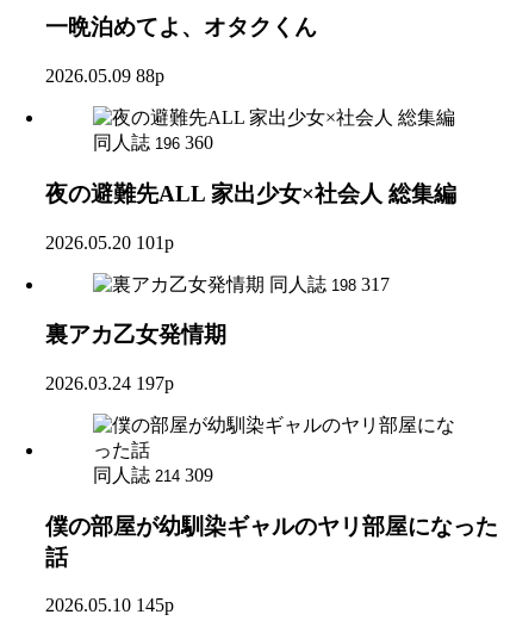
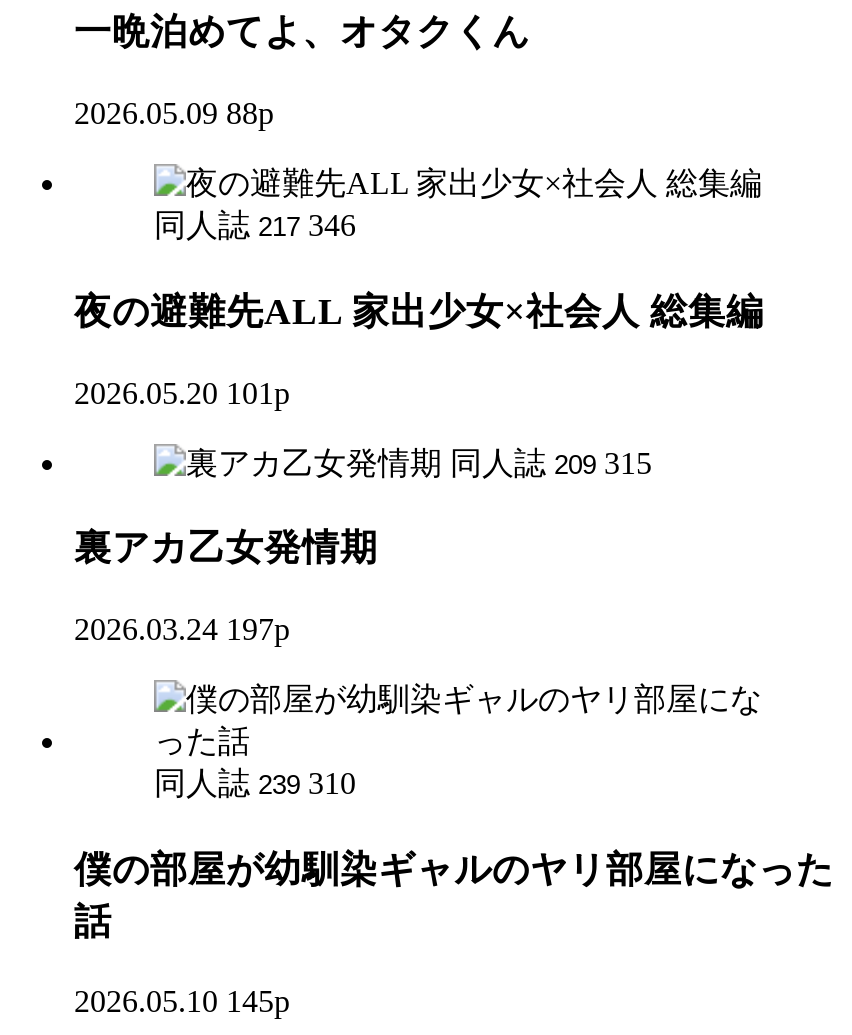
[93,132,213,153] 同人誌 196 360 -> [154,208,356,242] 同人誌 217 346
[269,274,390,294] 同人誌 198 317 -> [450,445,652,479] 同人誌 209 315
[93,465,213,485] 同人誌 214 309 -> [154,766,356,800] 同人誌 239 310

